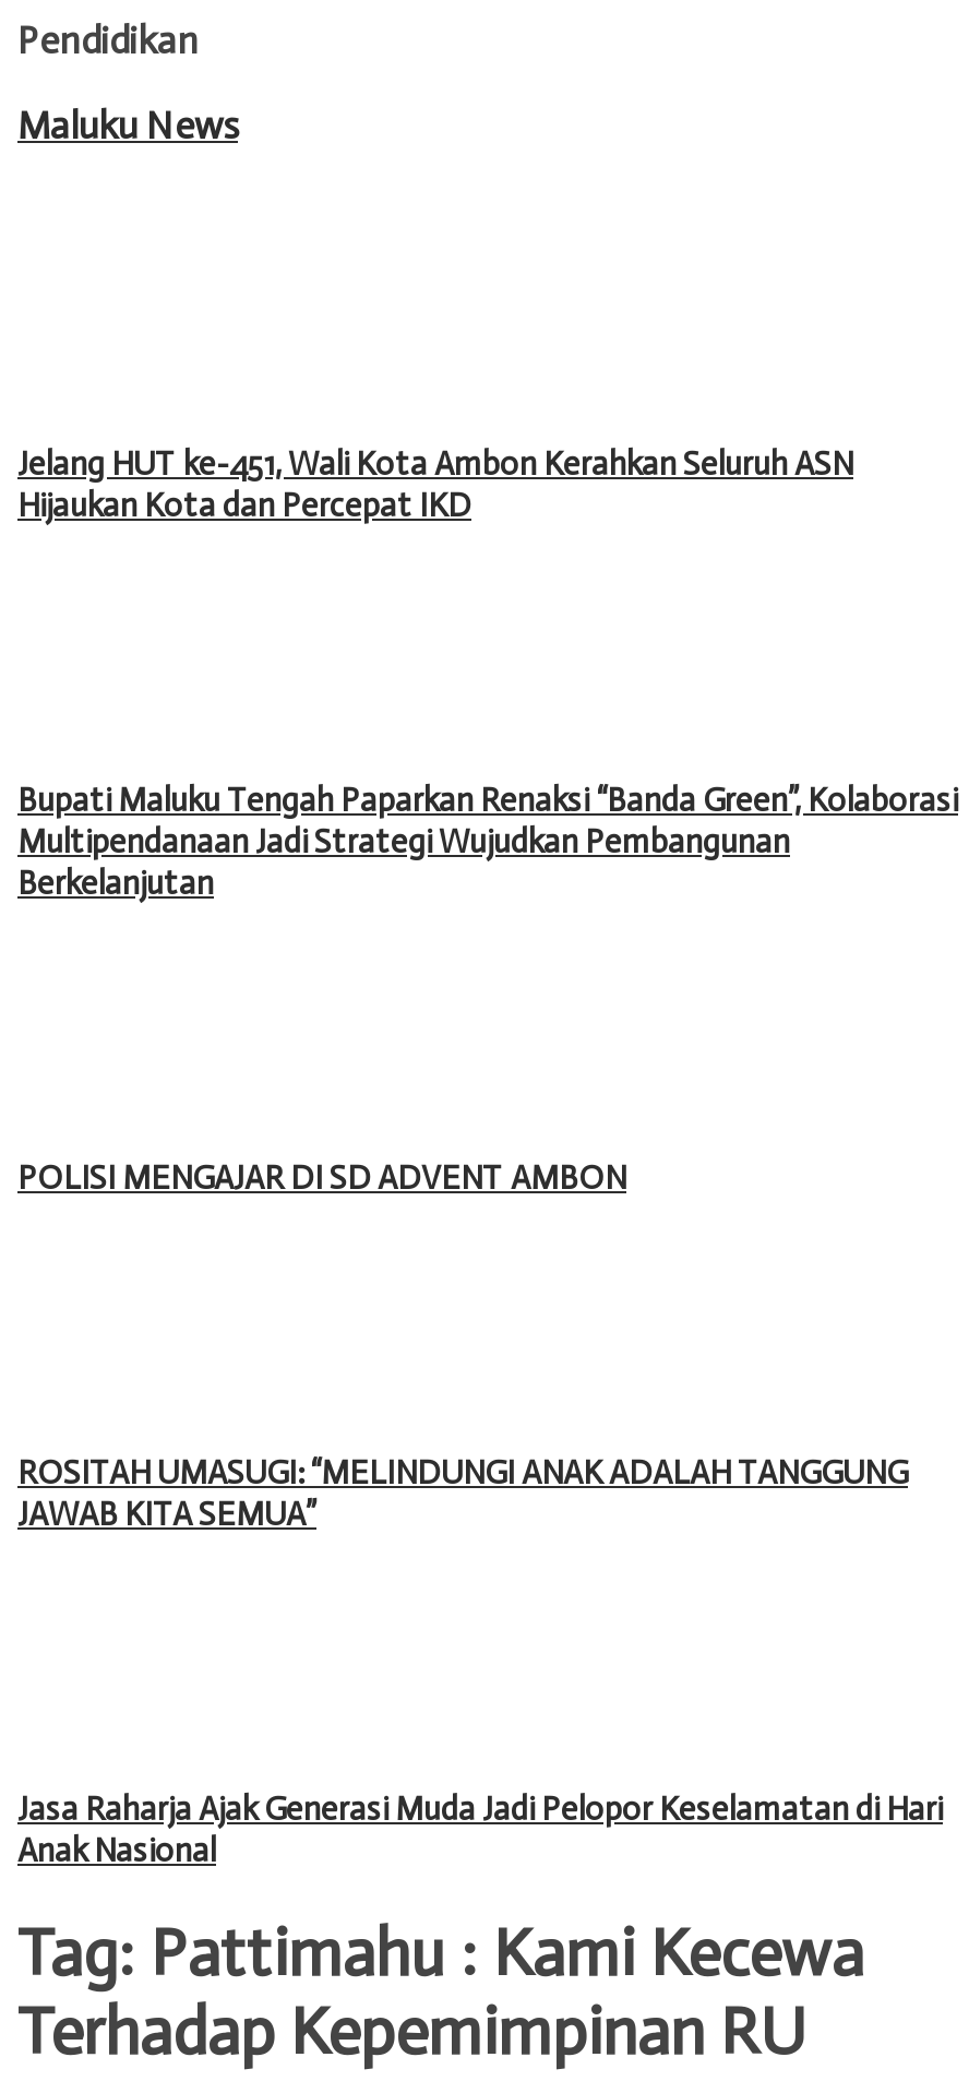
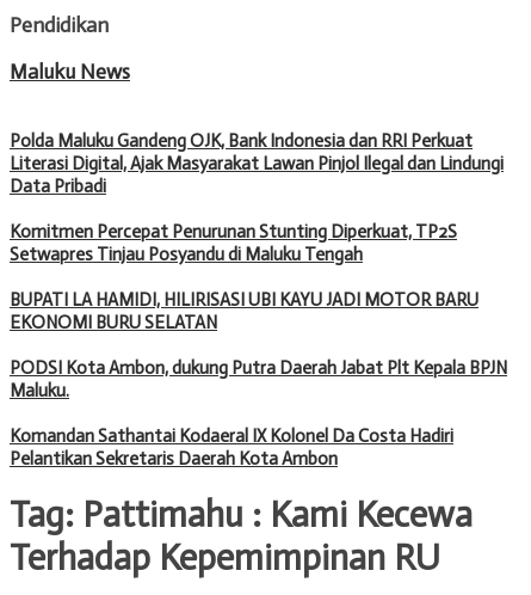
[17,443,853,524] Jelang HUT ke-451, Wali Kota Ambon Kerahkan Seluruh ASN | Hijaukan Kota dan Percepat IKD -> [10,130,504,197] Polda Maluku Gandeng OJK, Bank Indonesia dan RRI Perkuat | Literasi Digital, Ajak Masyarakat Lawan Pinjol Ilegal dan Lindungi | Data Pribadi
[17,780,958,902] Bupati Maluku Tengah Paparkan Renaksi “Banda Green”, Kolaborasi | Multipendanaan Jadi Strategi Wujudkan Pembangunan | Berkelanjutan -> [10,221,457,265] Komitmen Percepat Penurunan Stunting Diperkuat, TP2S | Setwapres Tinjau Posyandu di Maluku Tengah
[17,1158,626,1197] POLISI MENGAJAR DI SD ADVENT AMBON -> [10,289,478,333] BUPATI LA HAMIDI, HILIRISASI UBI KAYU JADI MOTOR BARU | EKONOMI BURU SELATAN
[17,1452,908,1533] ROSITAH UMASUGI: “MELINDUNGI ANAK ADALAH TANGGUNG | JAWAB KITA SEMUA” -> [10,357,507,401] PODSI Kota Ambon, dukung Putra Daerah Jabat Plt Kepala BPJN | Maluku.
[17,1789,943,1869] Jasa Raharja Ajak Generasi Muda Jadi Pelopor Keselamatan di Hari | Anak Nasional -> [10,425,453,469] Komandan Sathantai Kodaeral IX Kolonel Da Costa Hadiri | Pelantikan Sekretaris Daerah Kota Ambon

